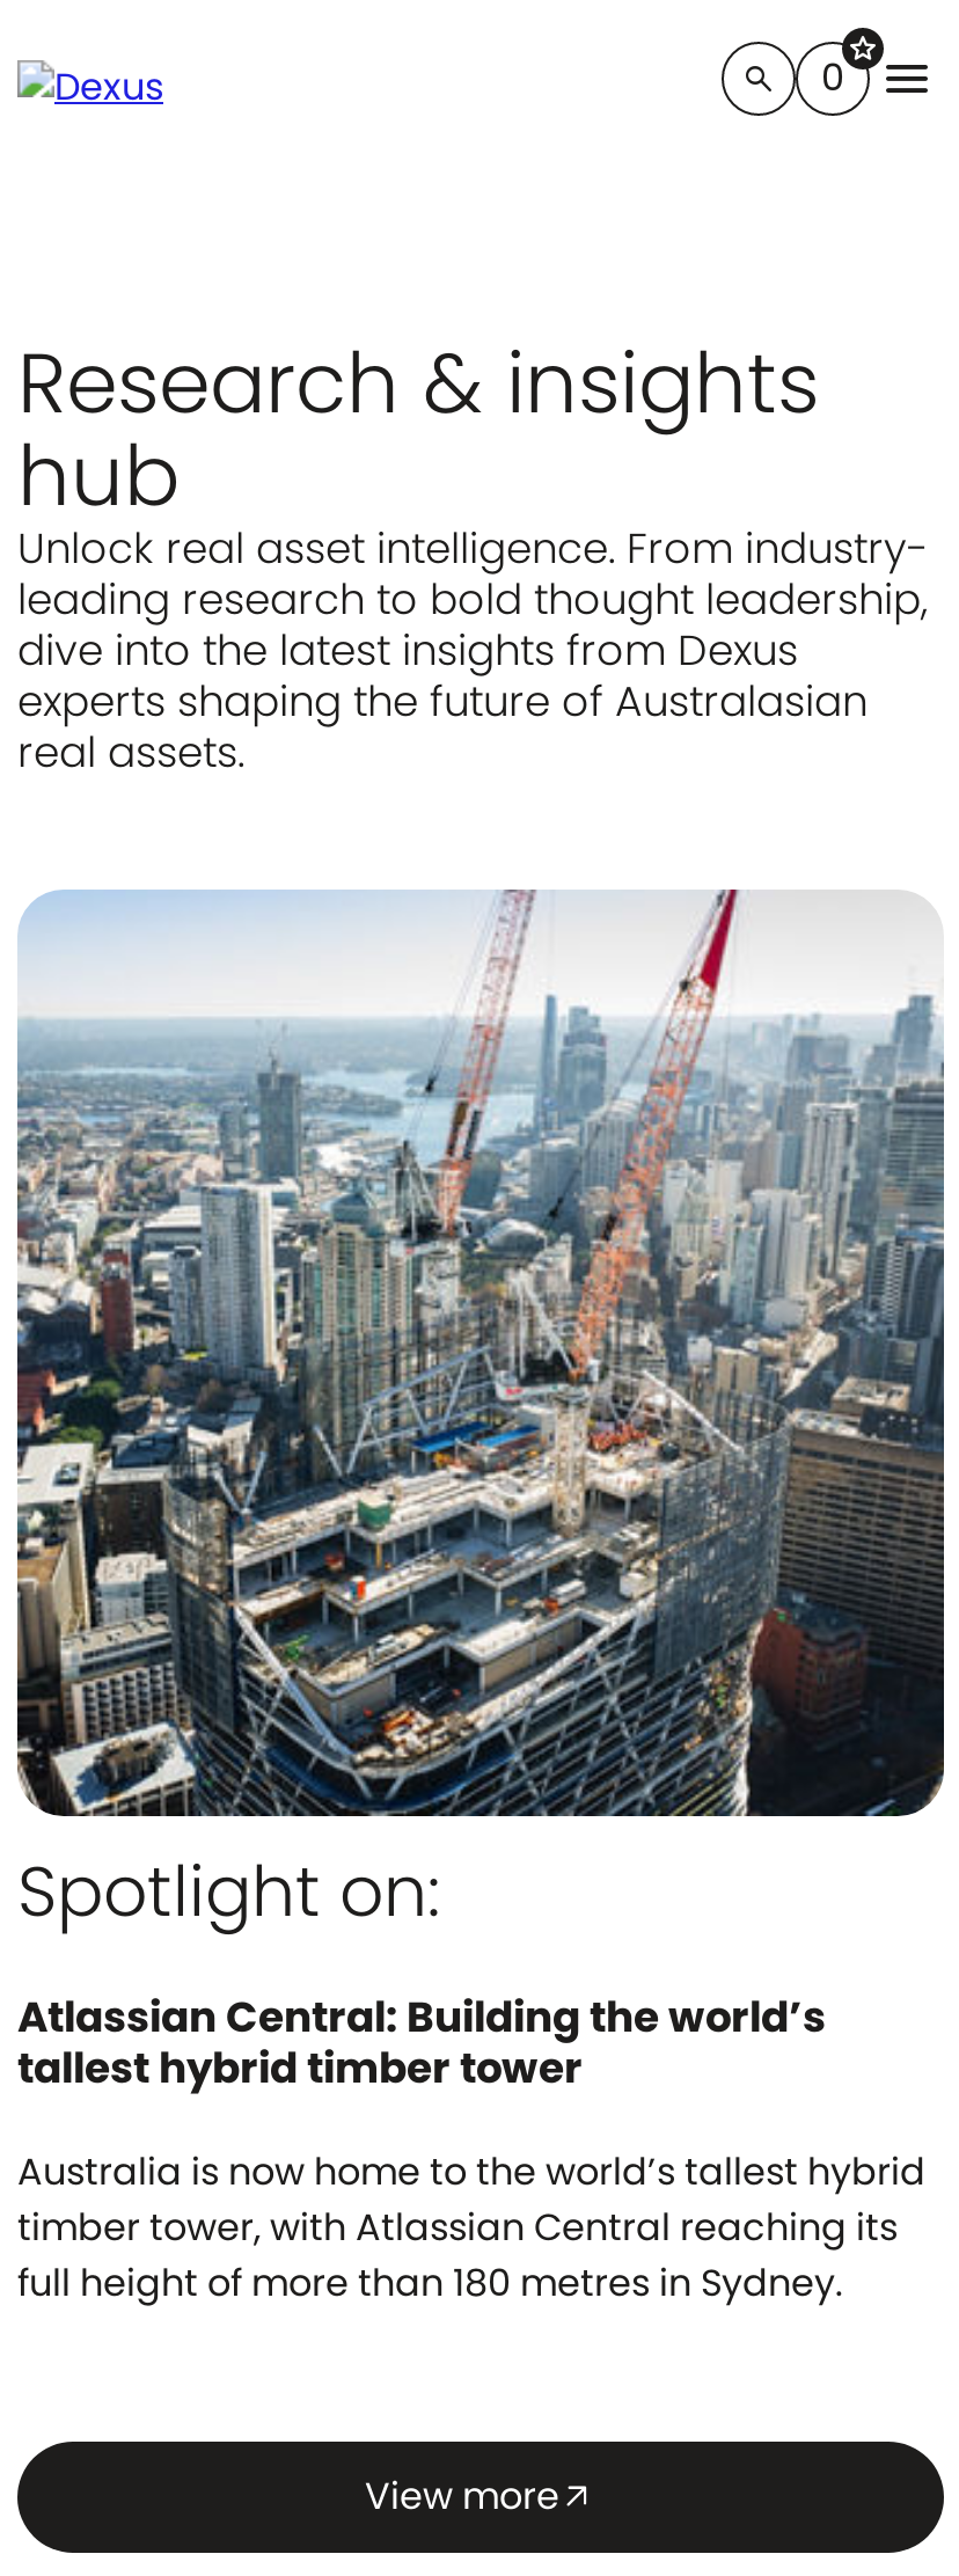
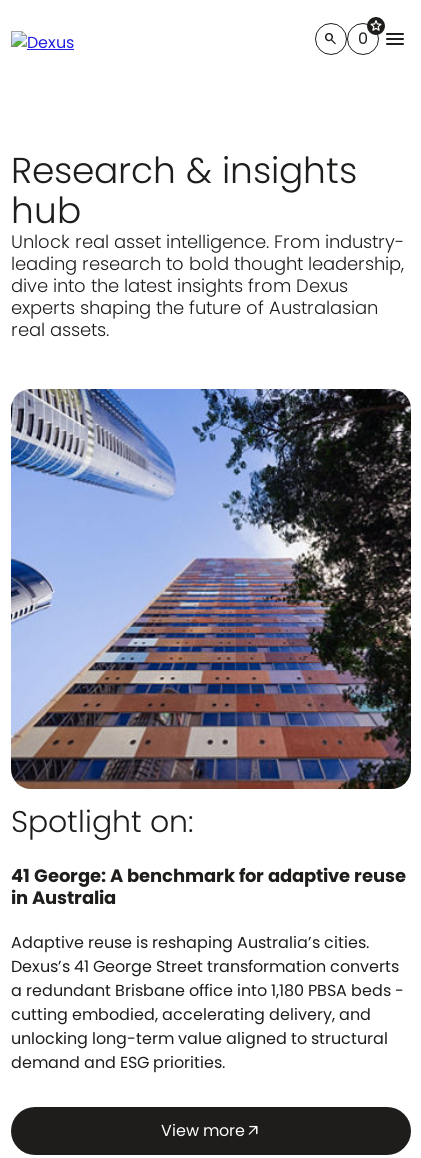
[15,890,946,1818] [image] -> [10,388,412,790] [image]
[17,1988,826,2096] Atlassian Central: Building the world’s | tallest hybrid timber tower -> [11,863,406,910] 41 George: A benchmark for adaptive reuse | in Australia
[17,2145,925,2310] Australia is now home to the world’s tallest hybrid | timber tower, with Atlassian Central reaching its | full height of more than 180 metres in Sydney. -> [11,931,404,1074] Adaptive reuse is reshaping Australia’s cities. | Dexus’s 41 George Street transformation converts | a redundant Brisbane office into 1,180 PBSA beds - | cutting embodied, accelerating delivery, and | unlocking long-term value aligned to structural | demand and ESG priorities.

